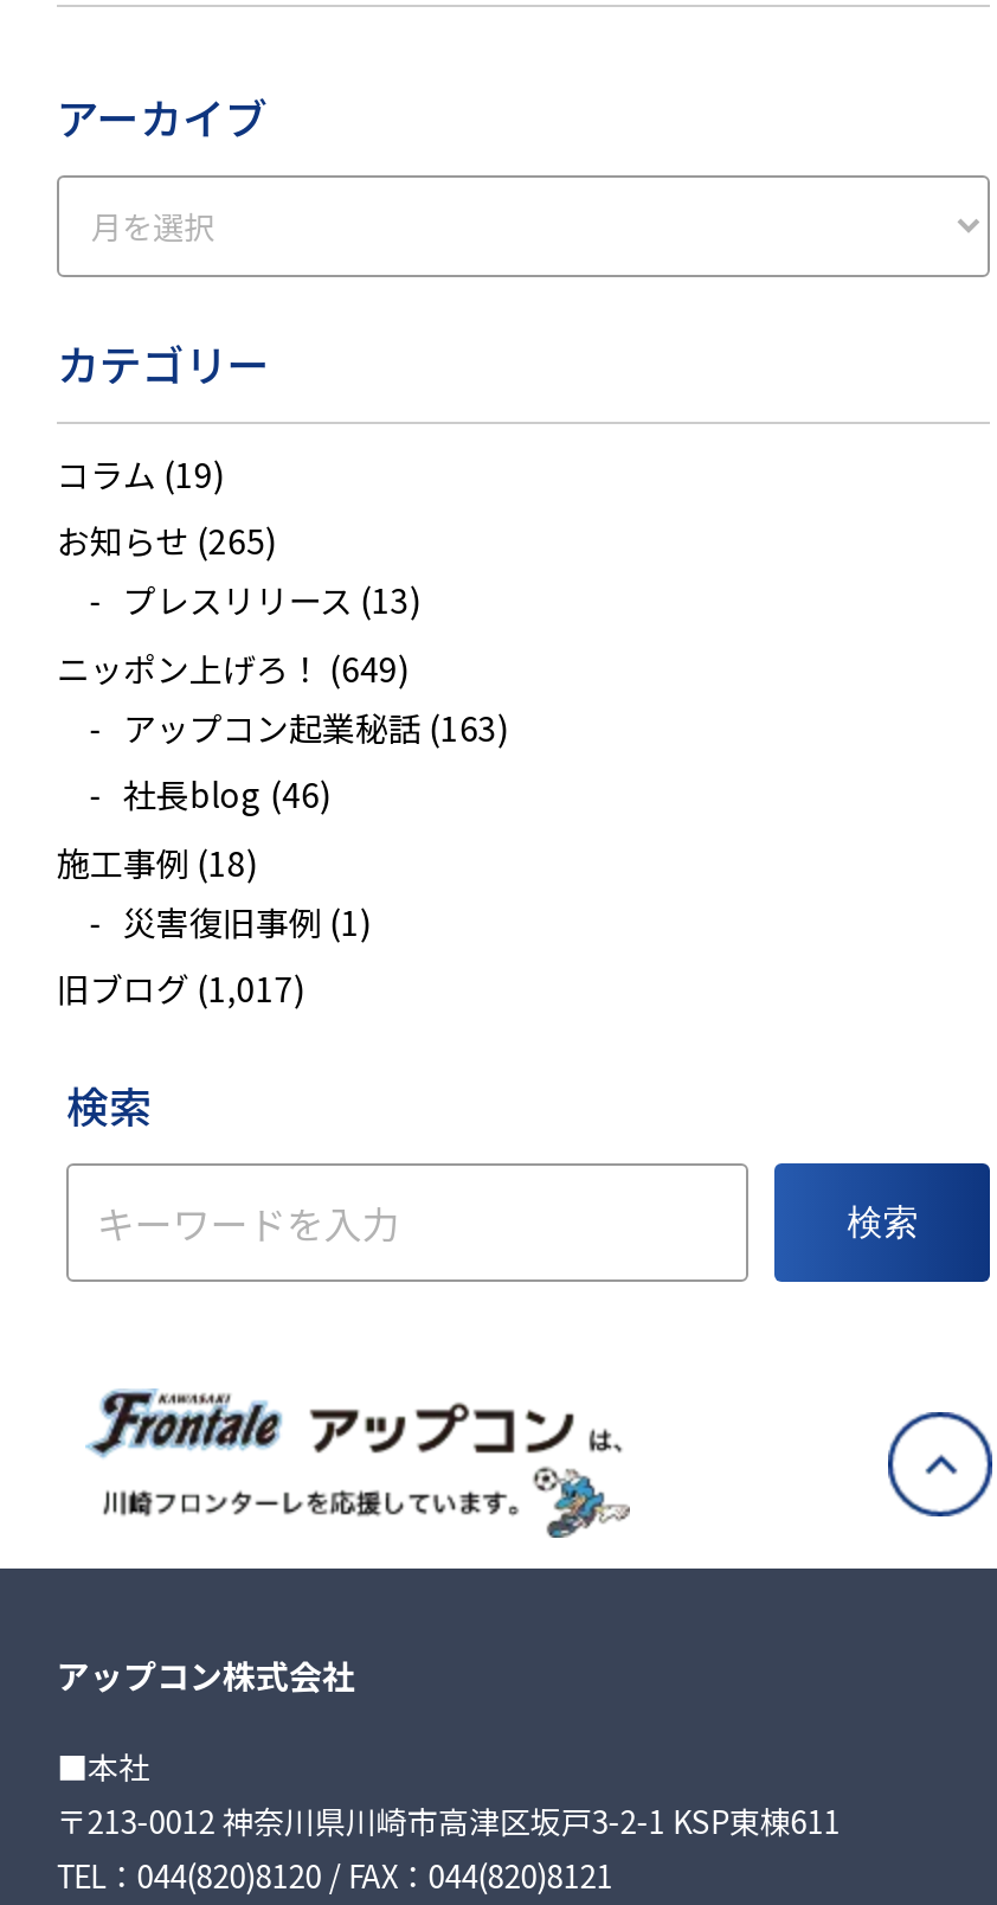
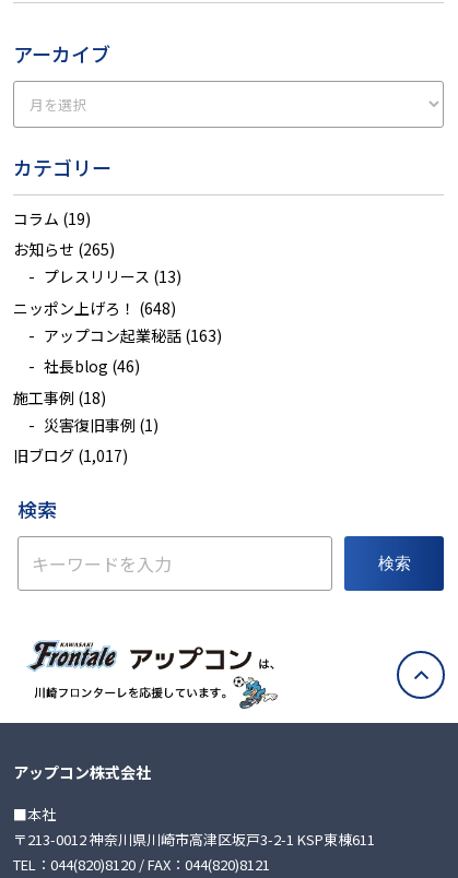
[57,644,409,691] ニッポン上げろ！(649) -> [13,297,176,319] ニッポン上げろ！(648)

